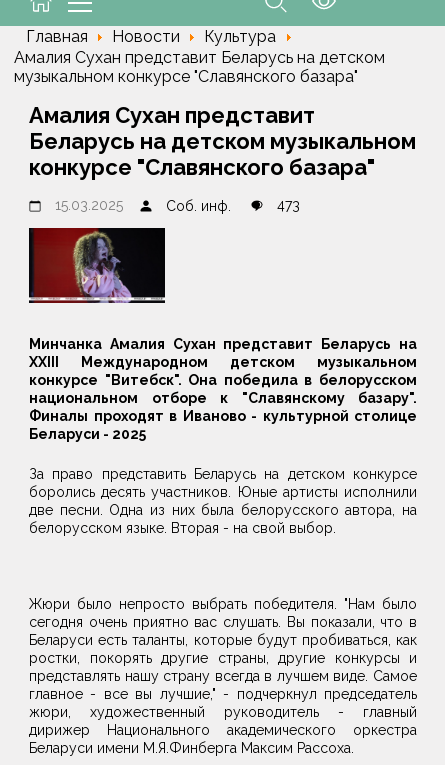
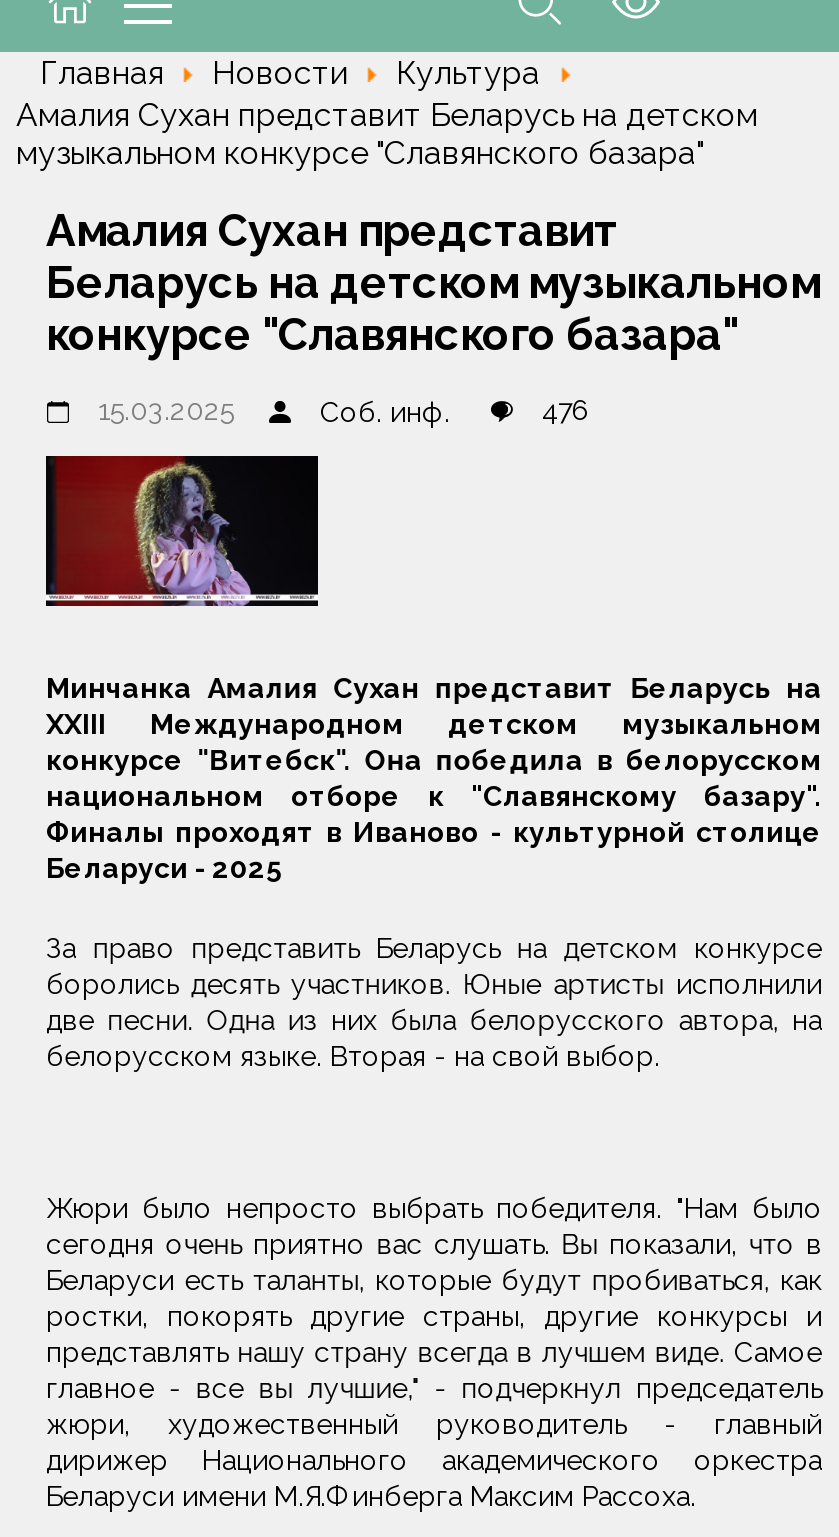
[277,196,300,212] 473 -> [542,393,590,425] 476

